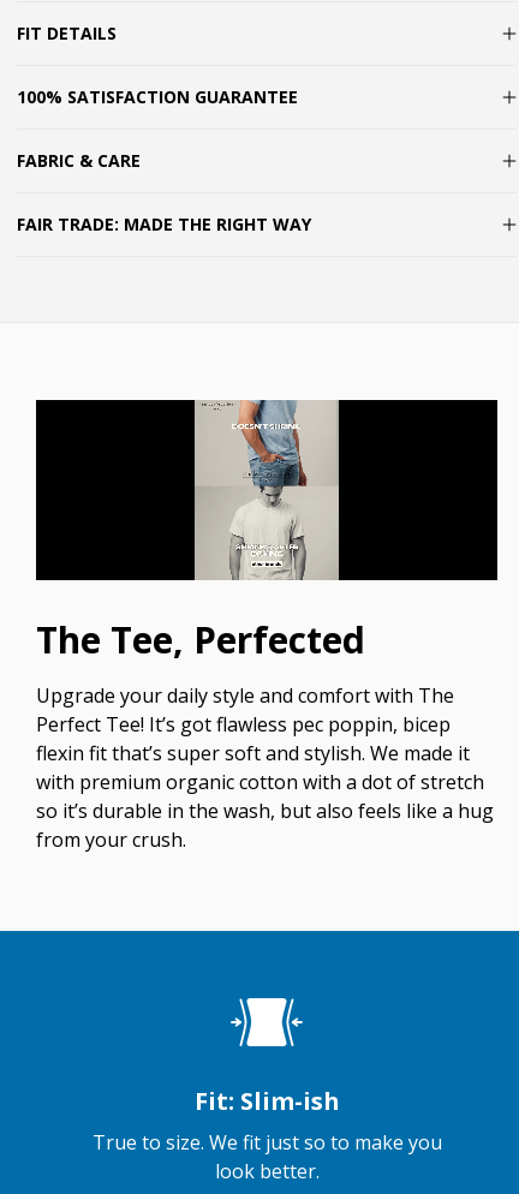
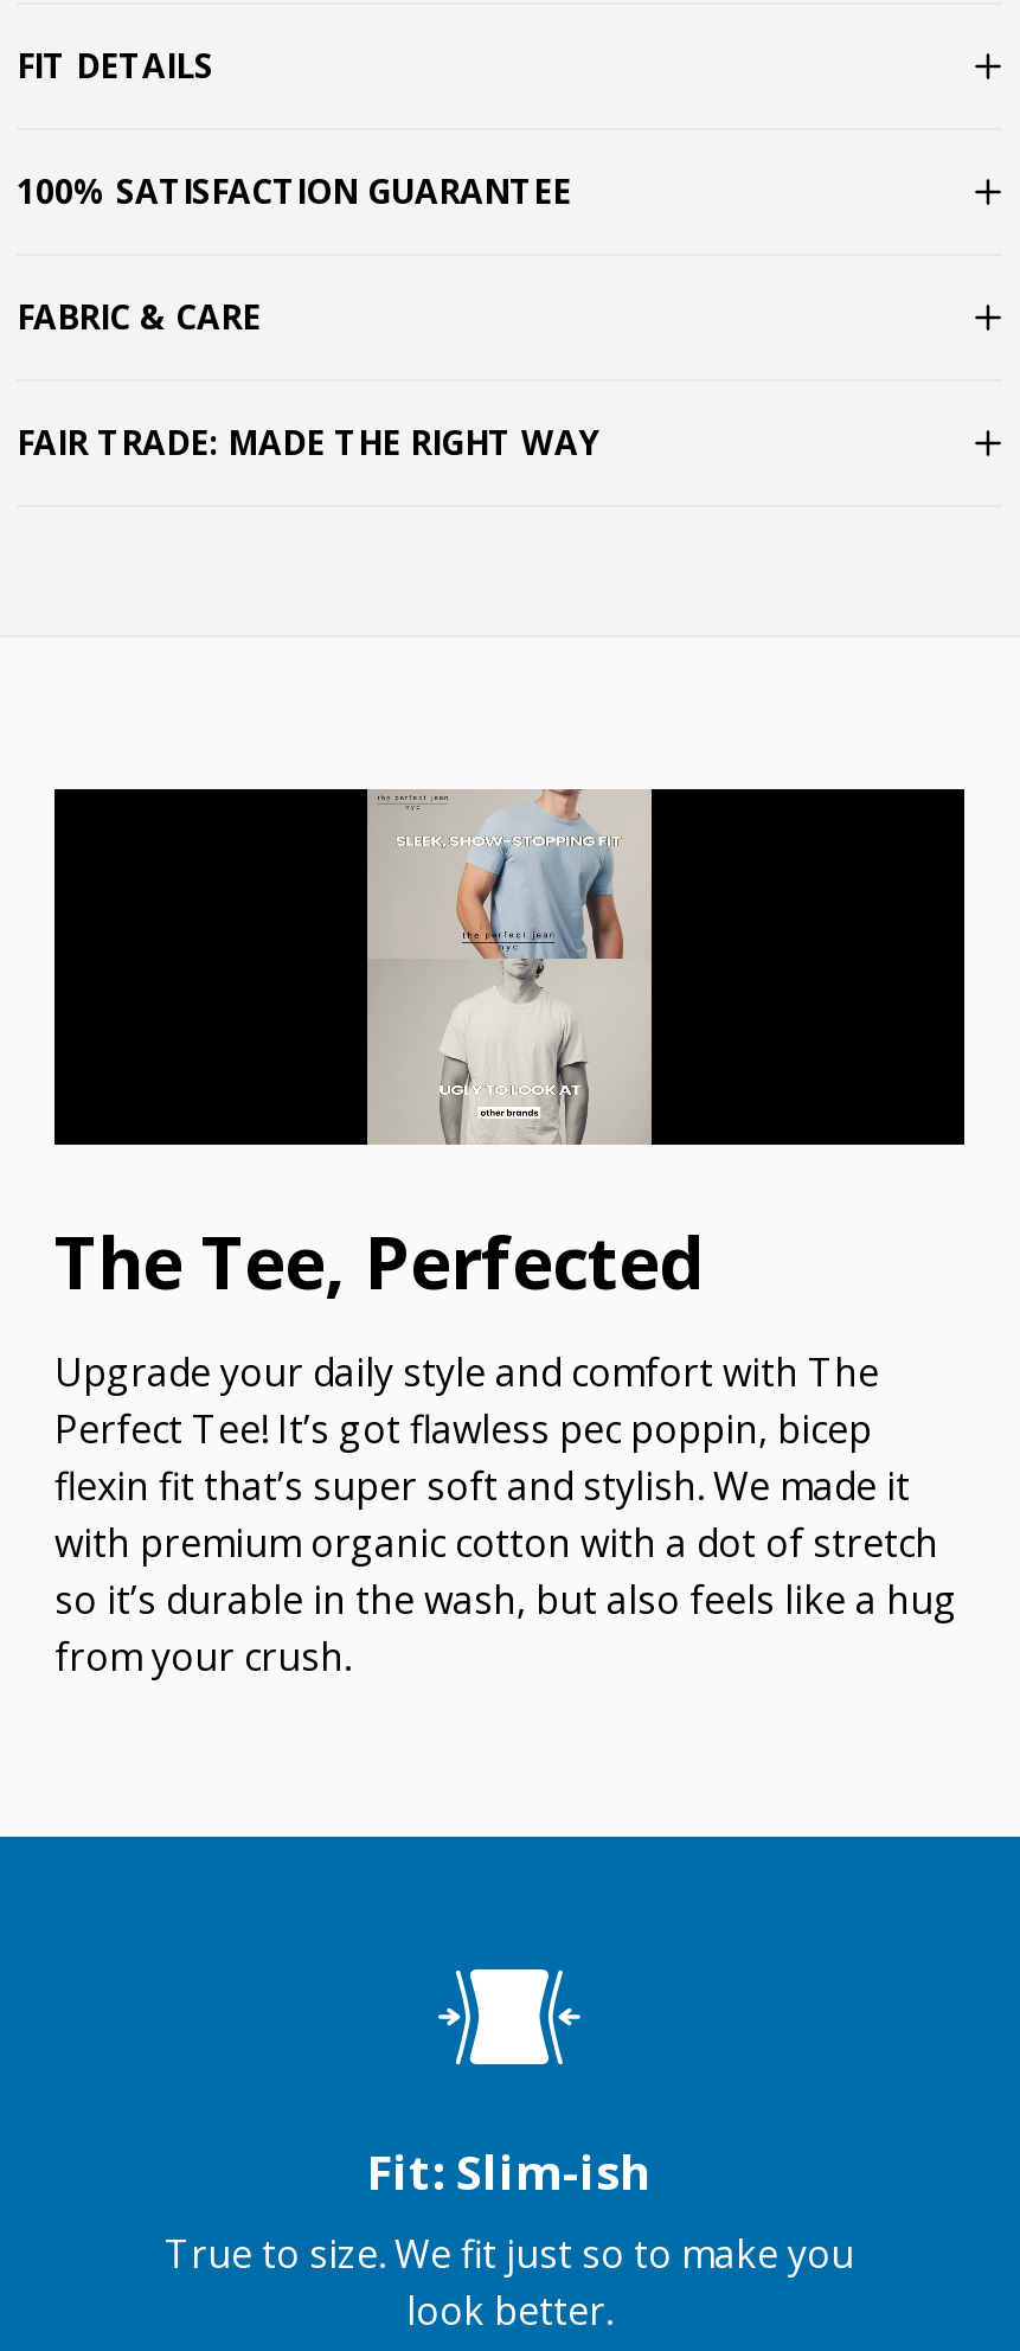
[238,400,323,507] [image] -> [455,789,623,998] [image]

